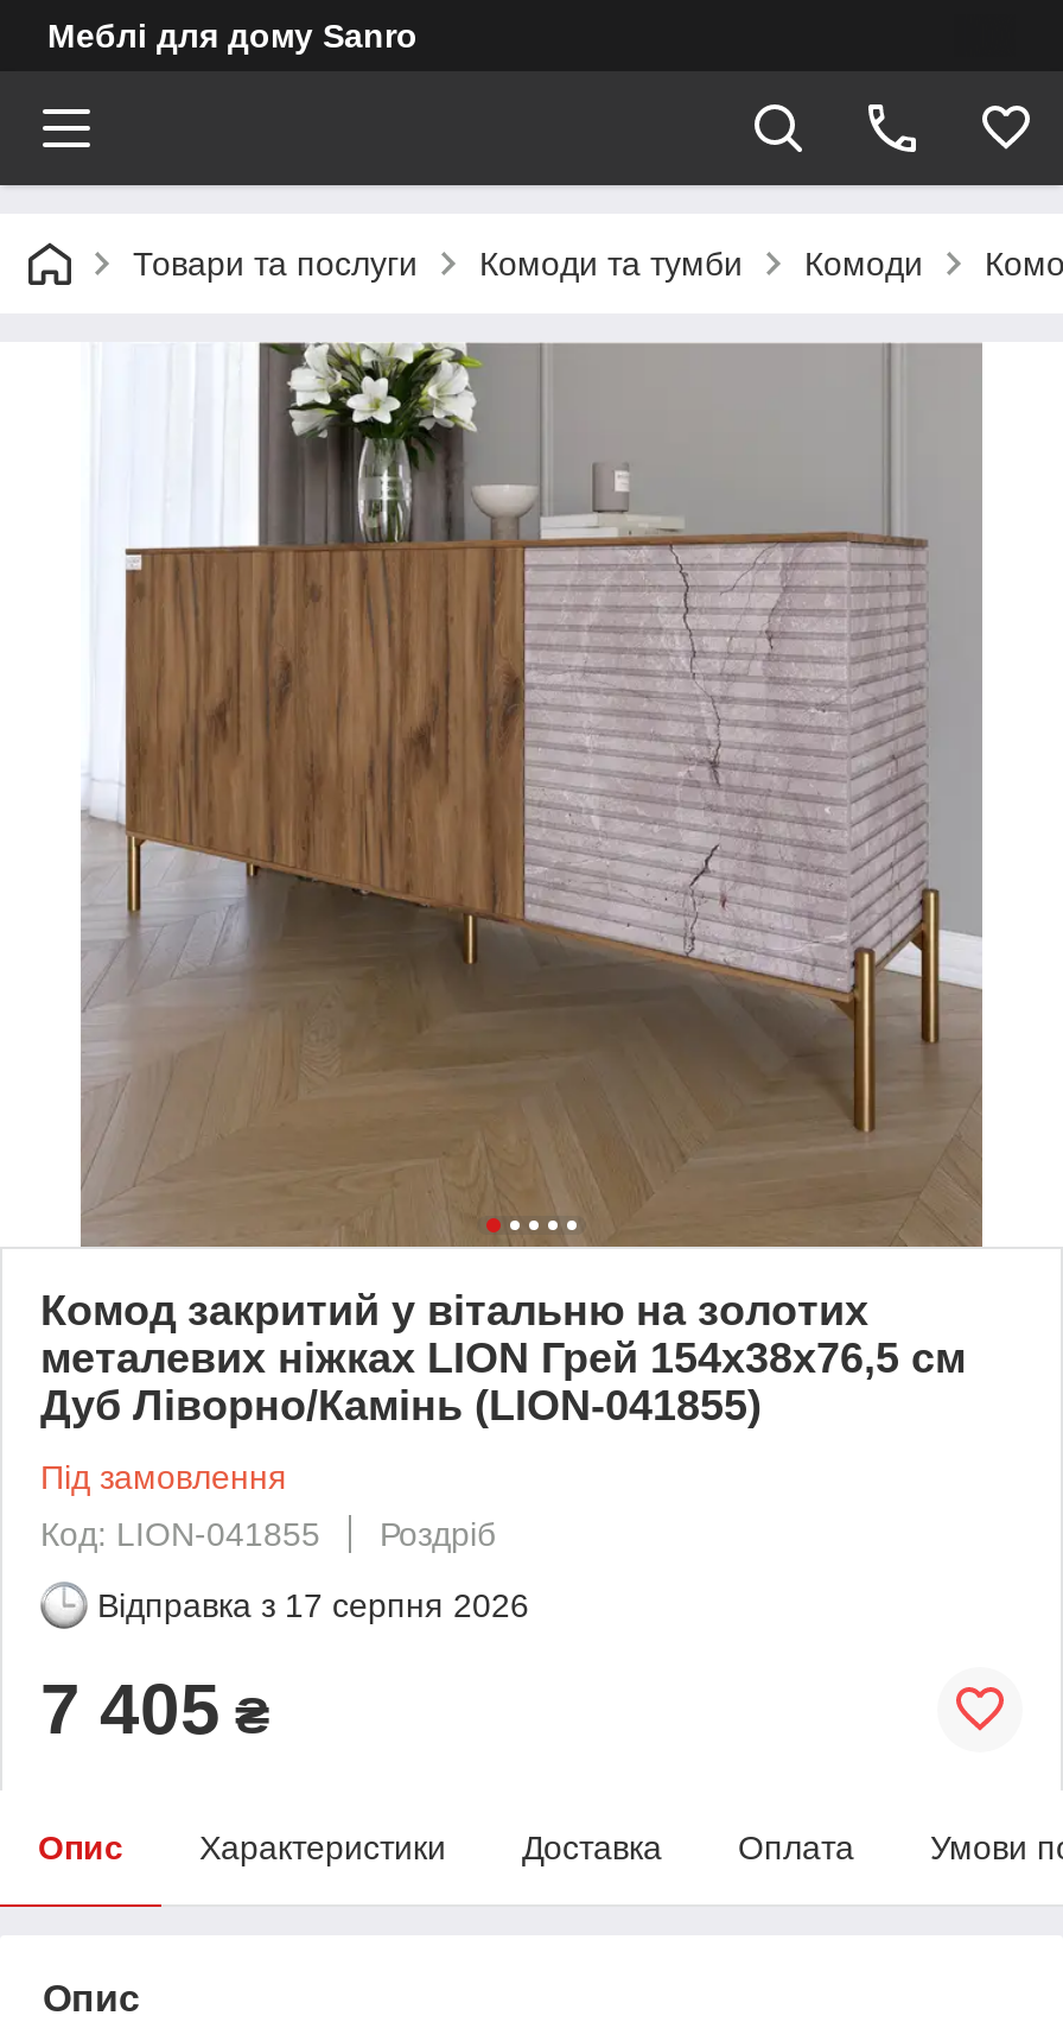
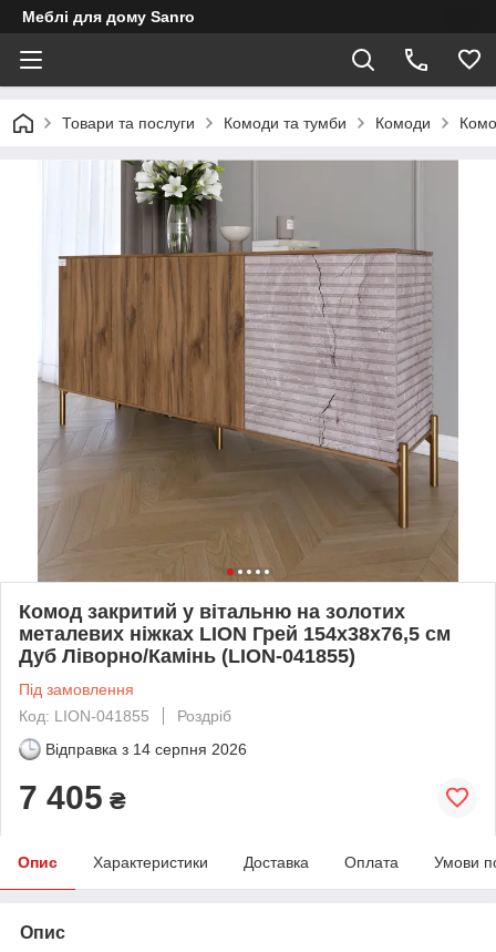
[97,1586,529,1624] Відправка з 17 серпня 2026 -> [45,740,247,758] Відправка з 14 серпня 2026

